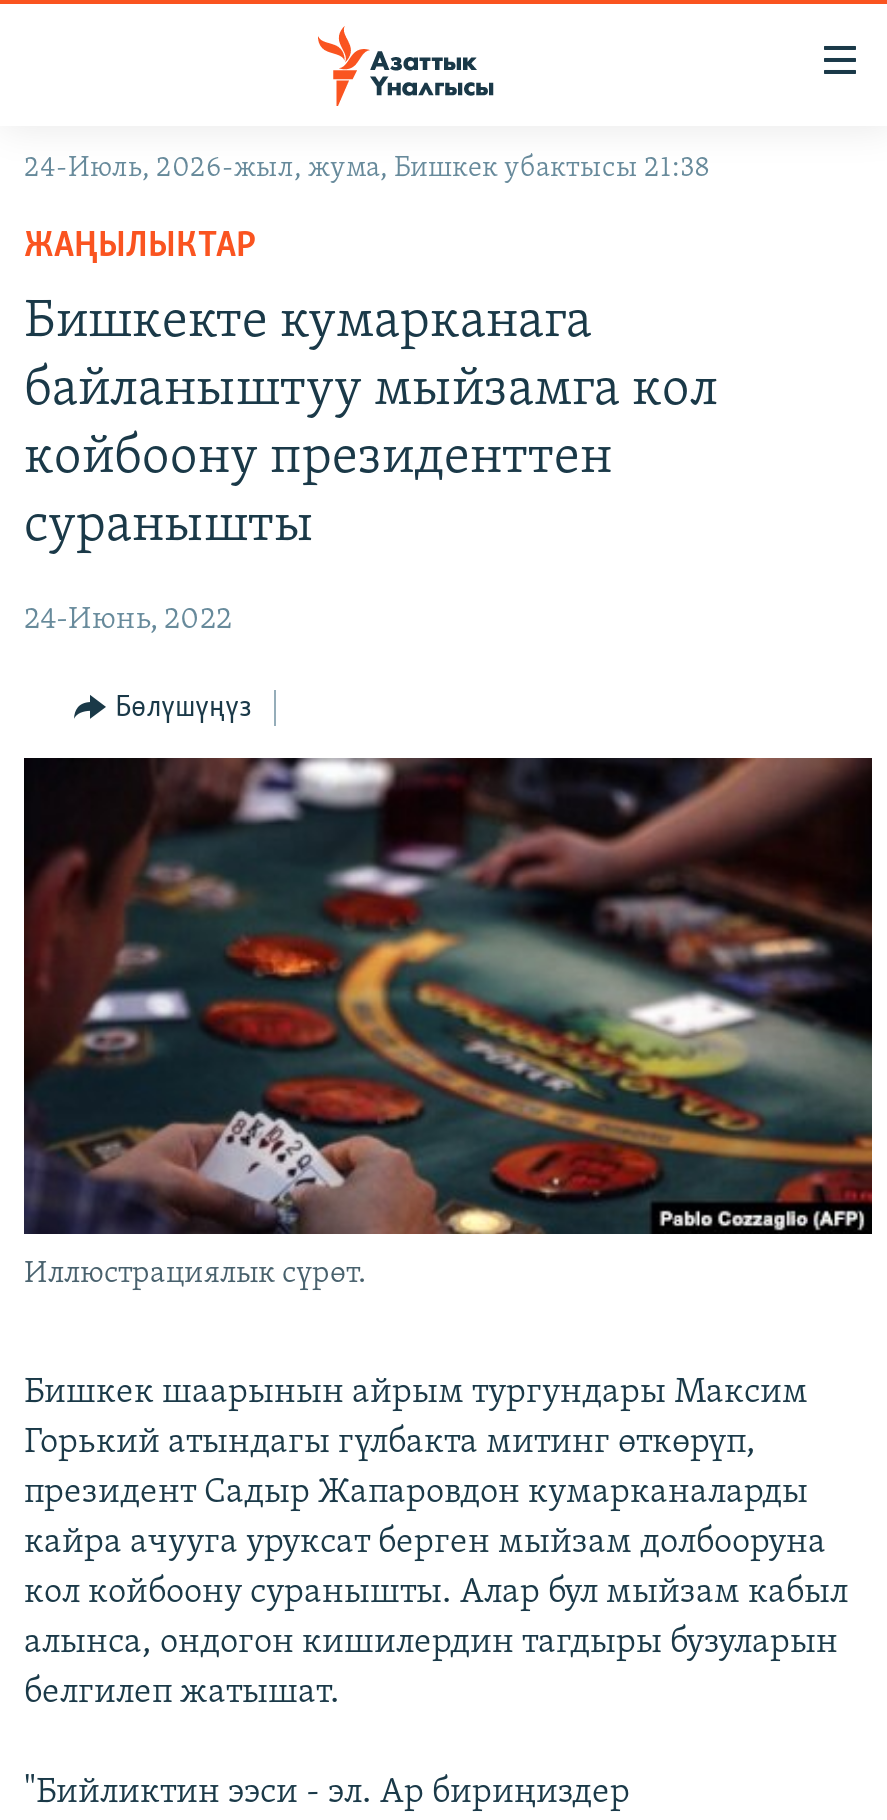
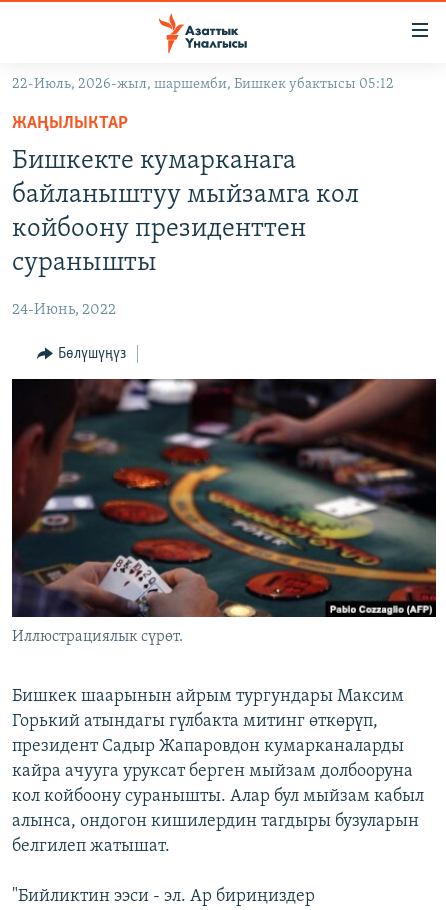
[24,154,710,184] 24-Июль, 2026-жыл, жума, Бишкек убактысы 21:38 -> [12,77,394,92] 22-Июль, 2026-жыл, шаршемби, Бишкек убактысы 05:12

